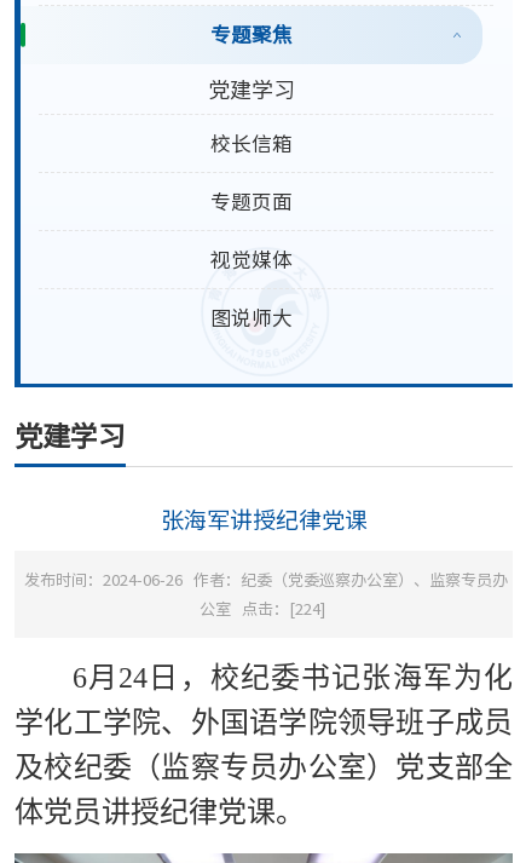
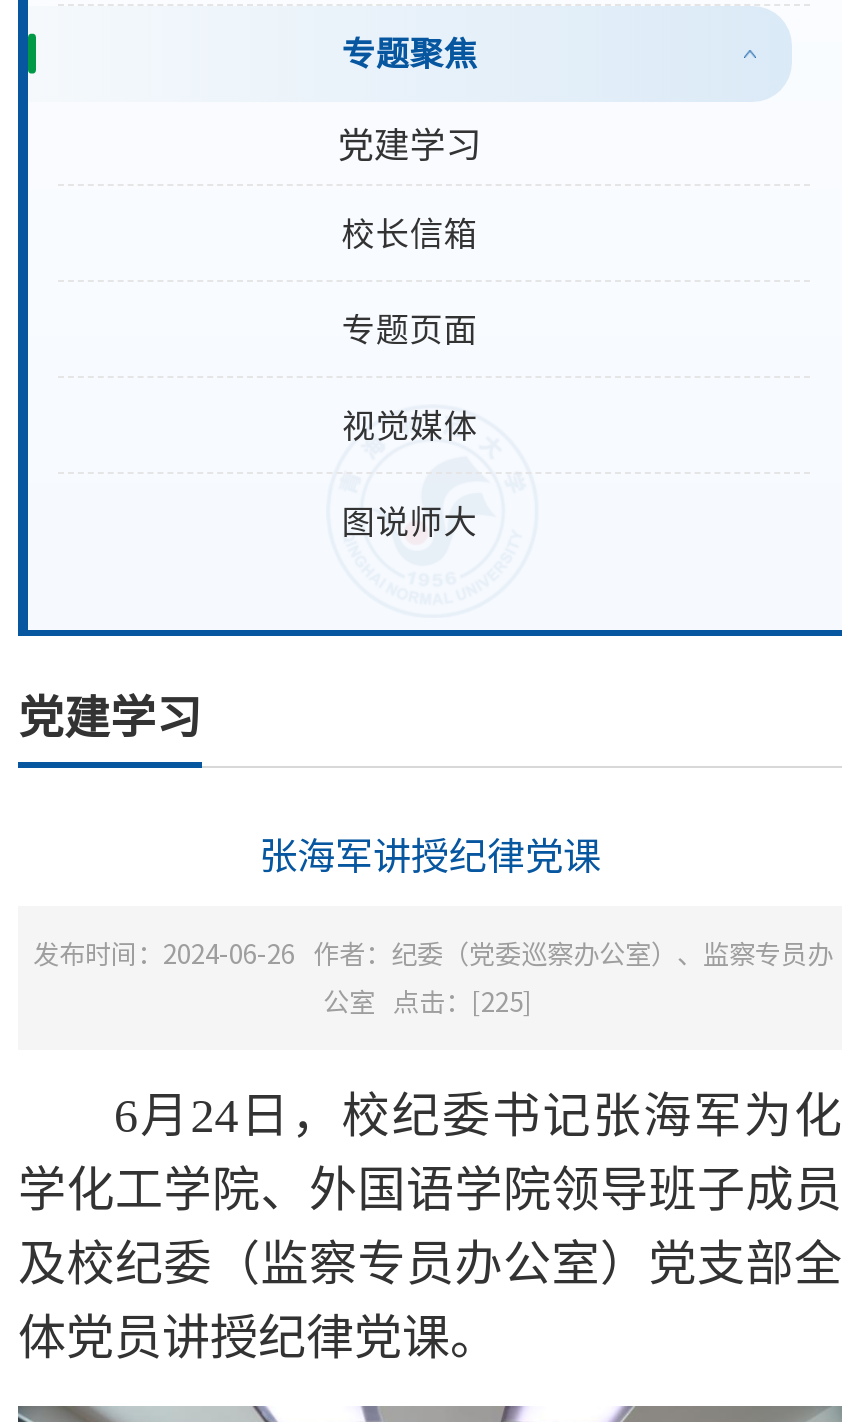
[199,601,325,618] 公室 点击：[224] -> [323,989,531,1017] 公室 点击：[225]

